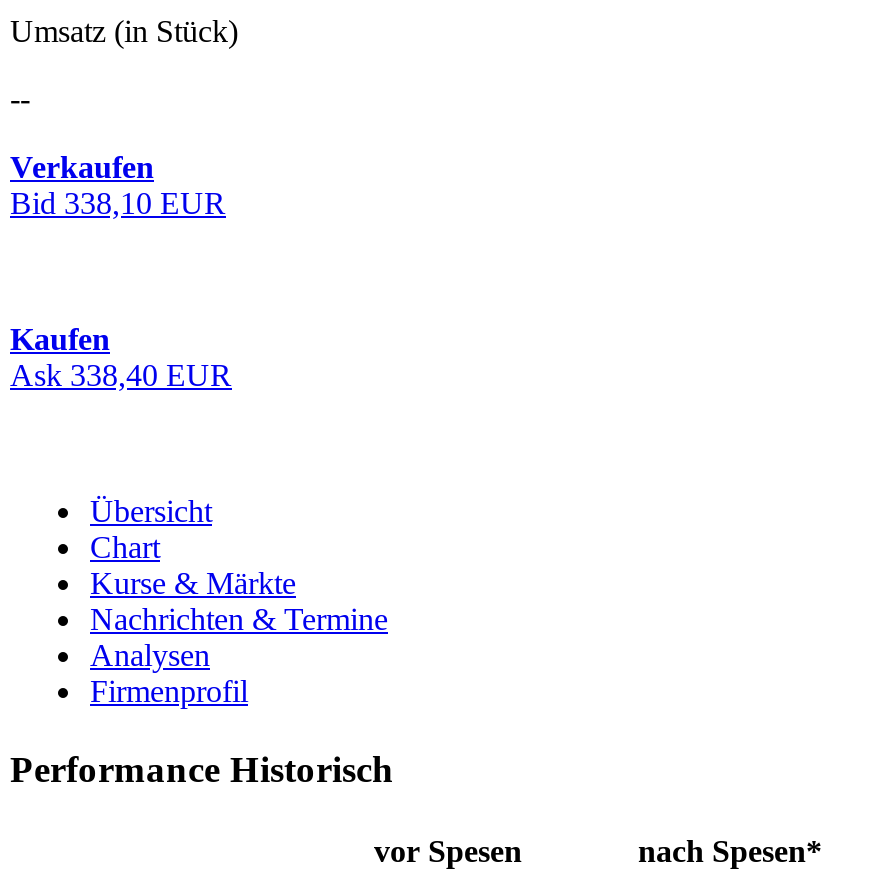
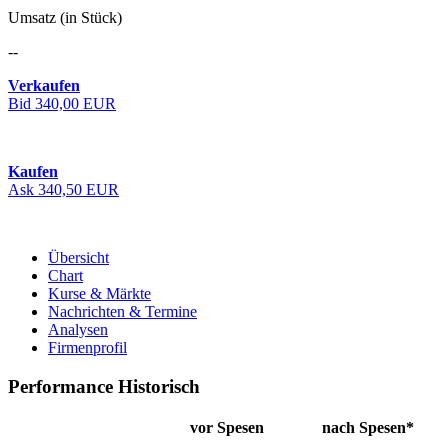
[10,186,226,220] Bid 338,10 EUR -> [8,95,116,112] Bid 340,00 EUR
[10,358,232,392] Ask 338,40 EUR -> [8,181,119,198] Ask 340,50 EUR

